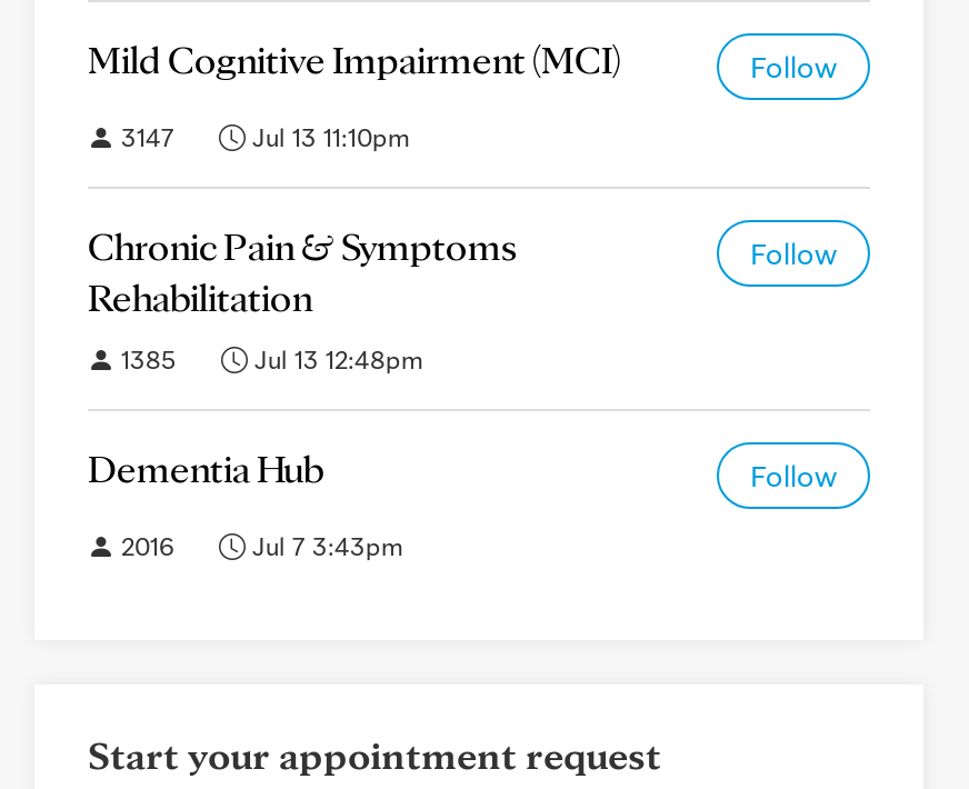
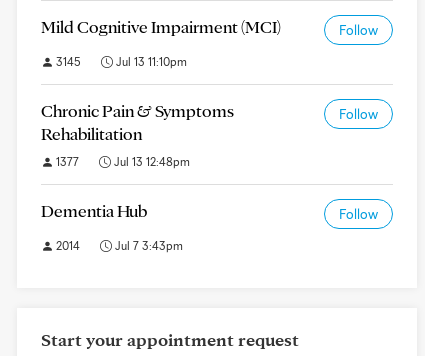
[114,120,174,153] 3147 -> [53,54,81,69] 3145
[114,342,177,376] 1385 -> [53,154,79,169] 1377
[114,529,174,562] 2016 -> [53,238,80,253] 2014

